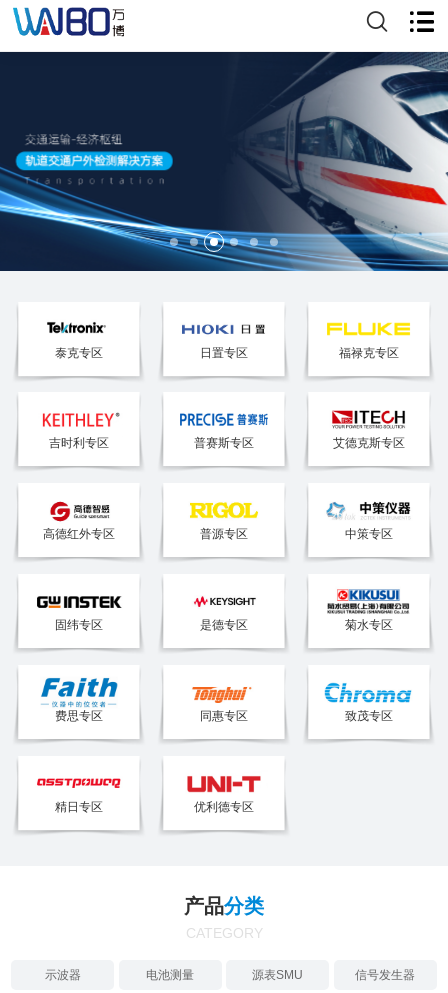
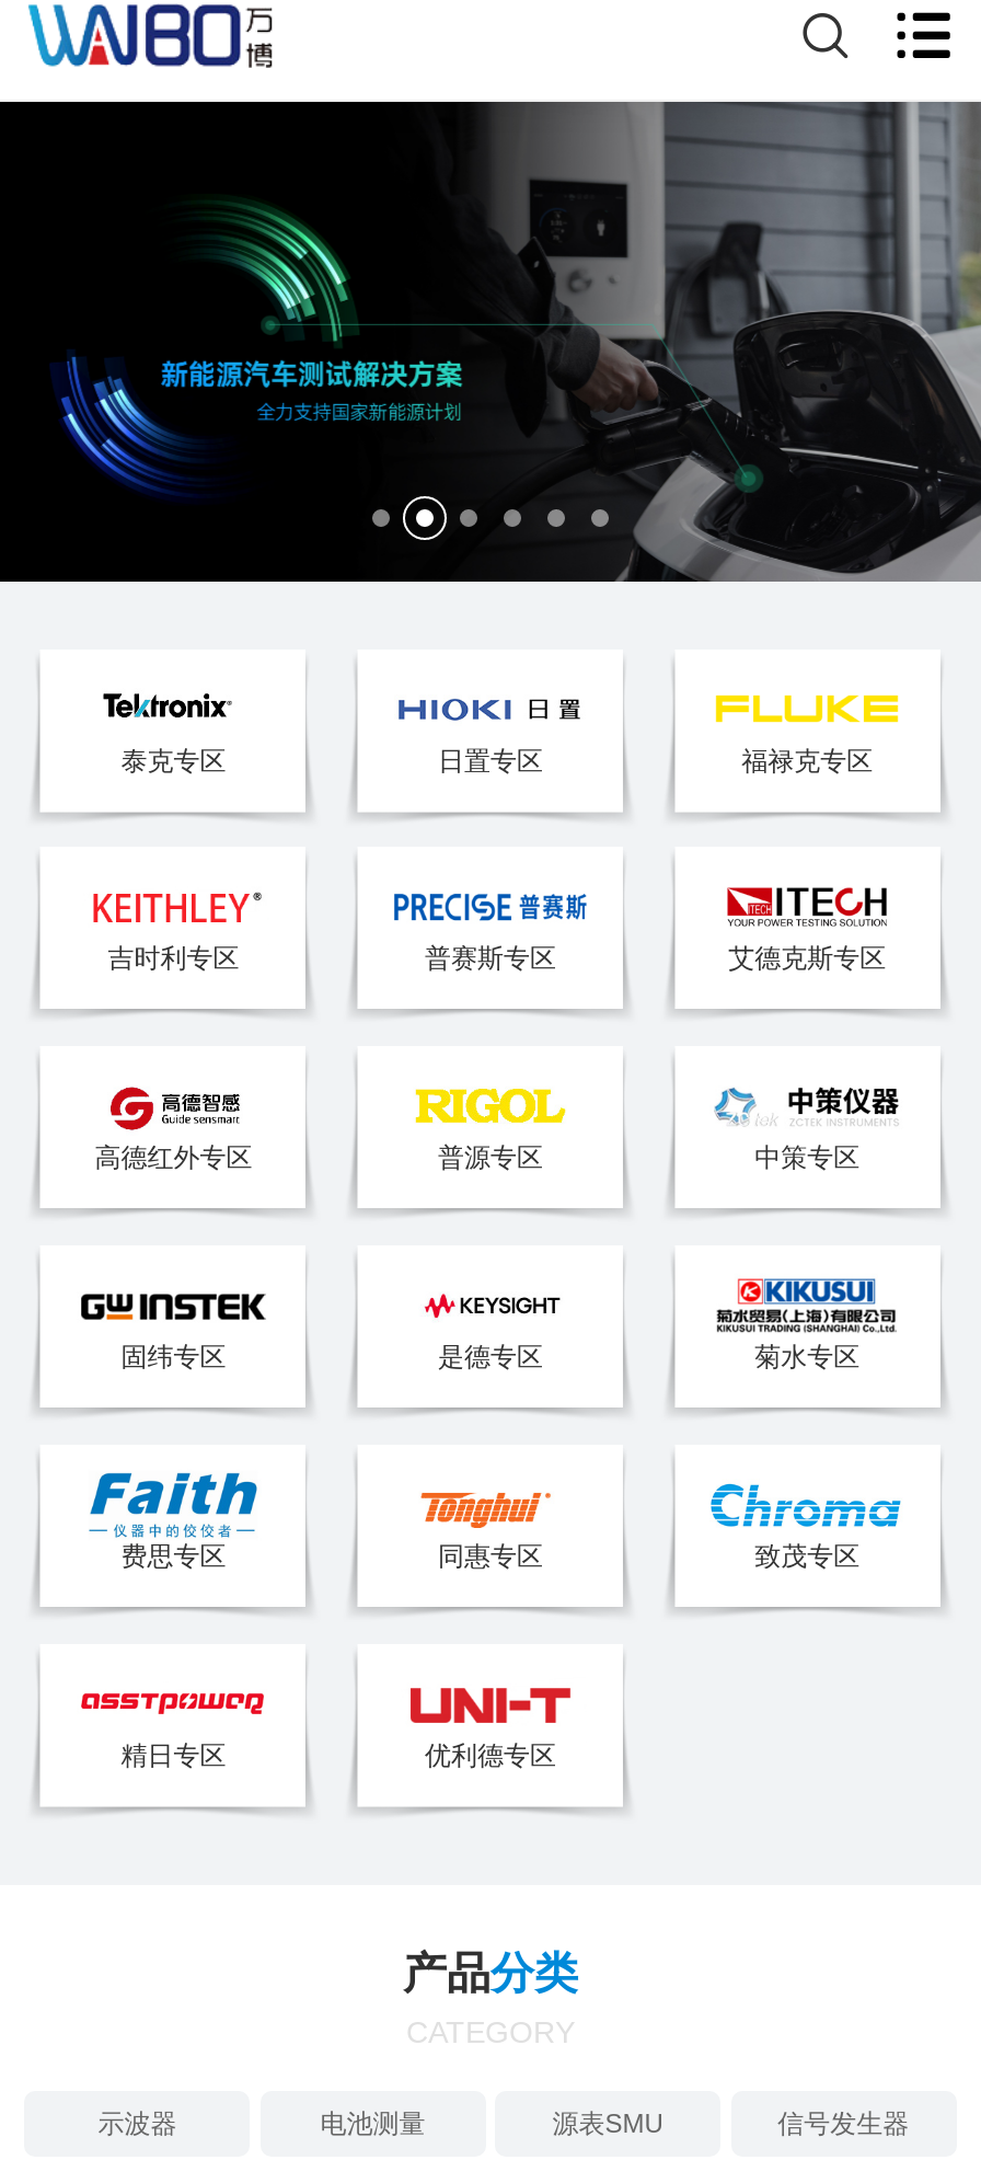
[3,51,445,272] [image] -> [7,100,974,584] [image]

